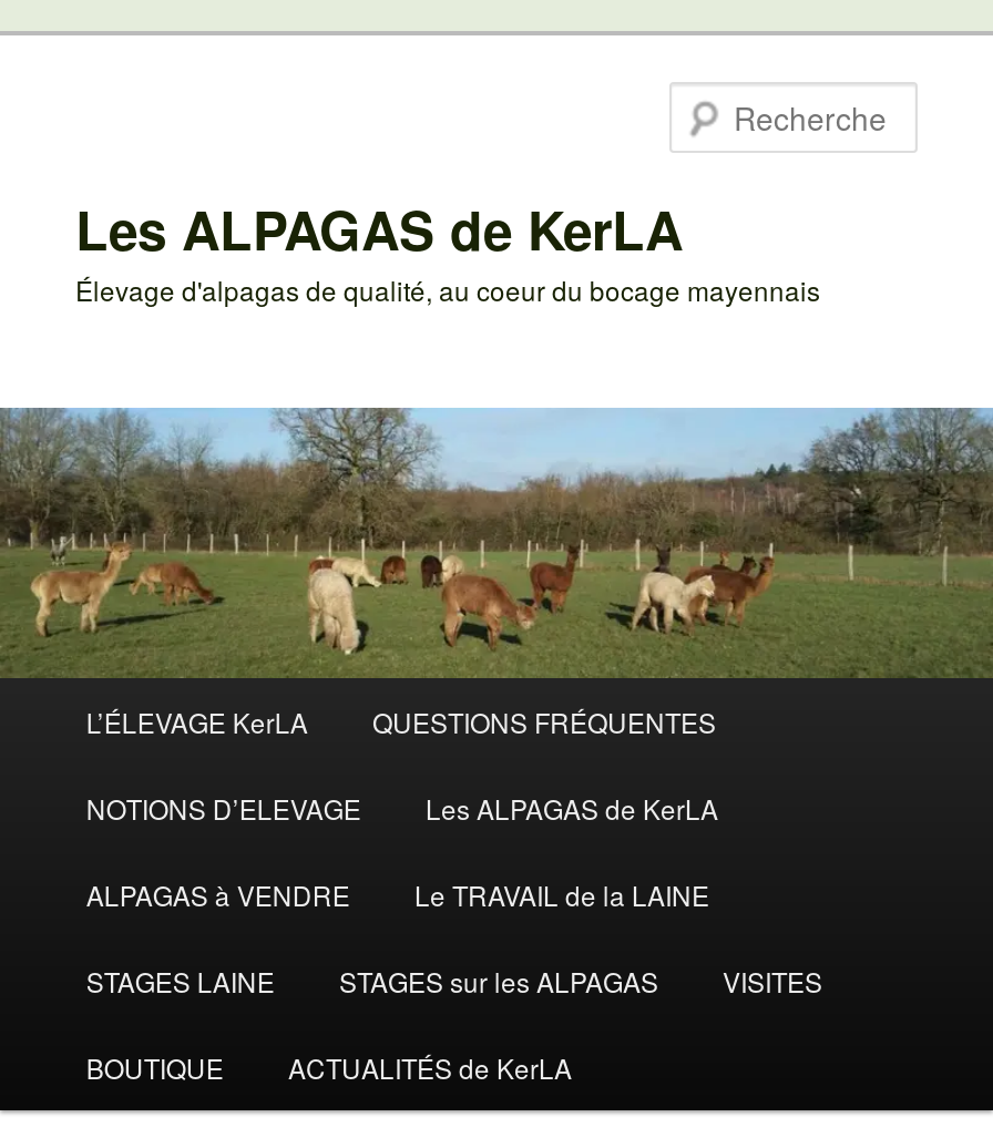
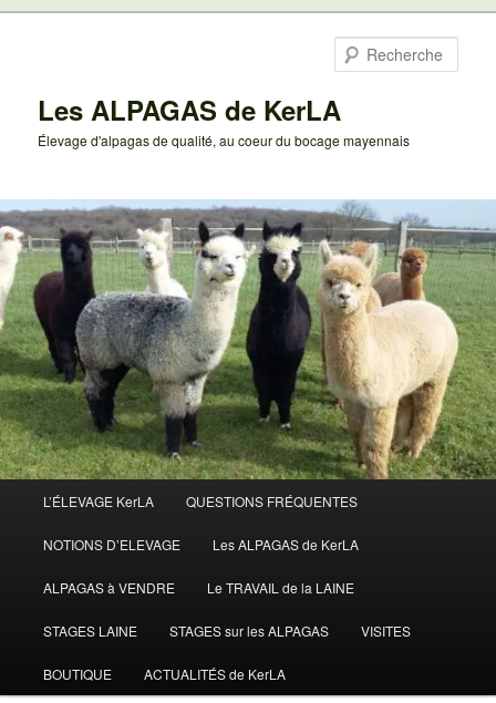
[7,406,986,676] [image] -> [3,199,493,479] [image]

